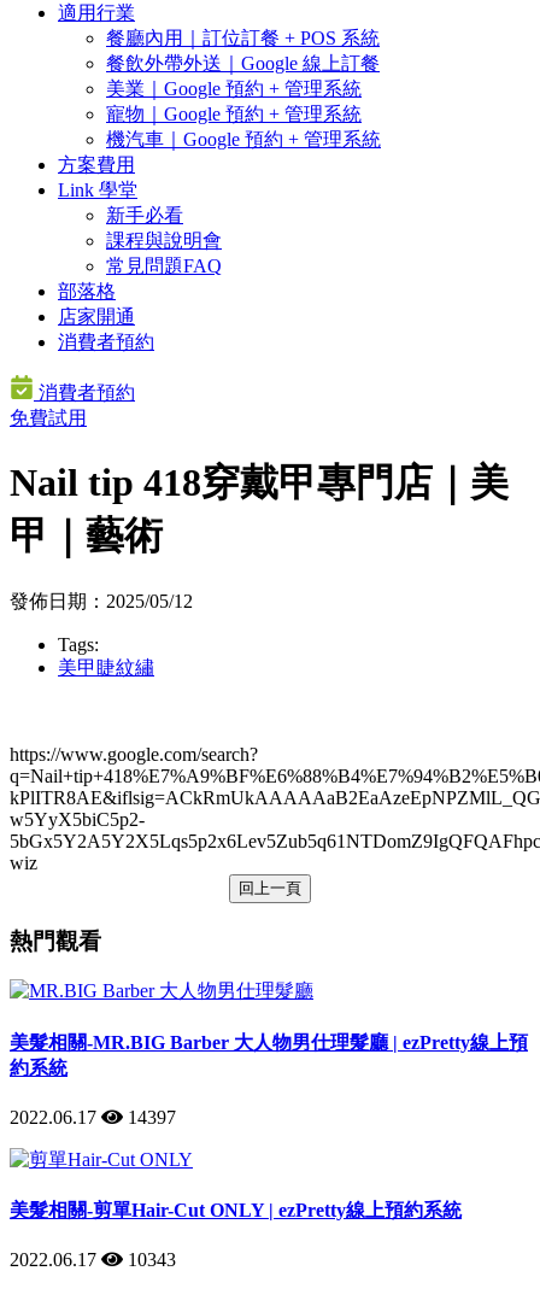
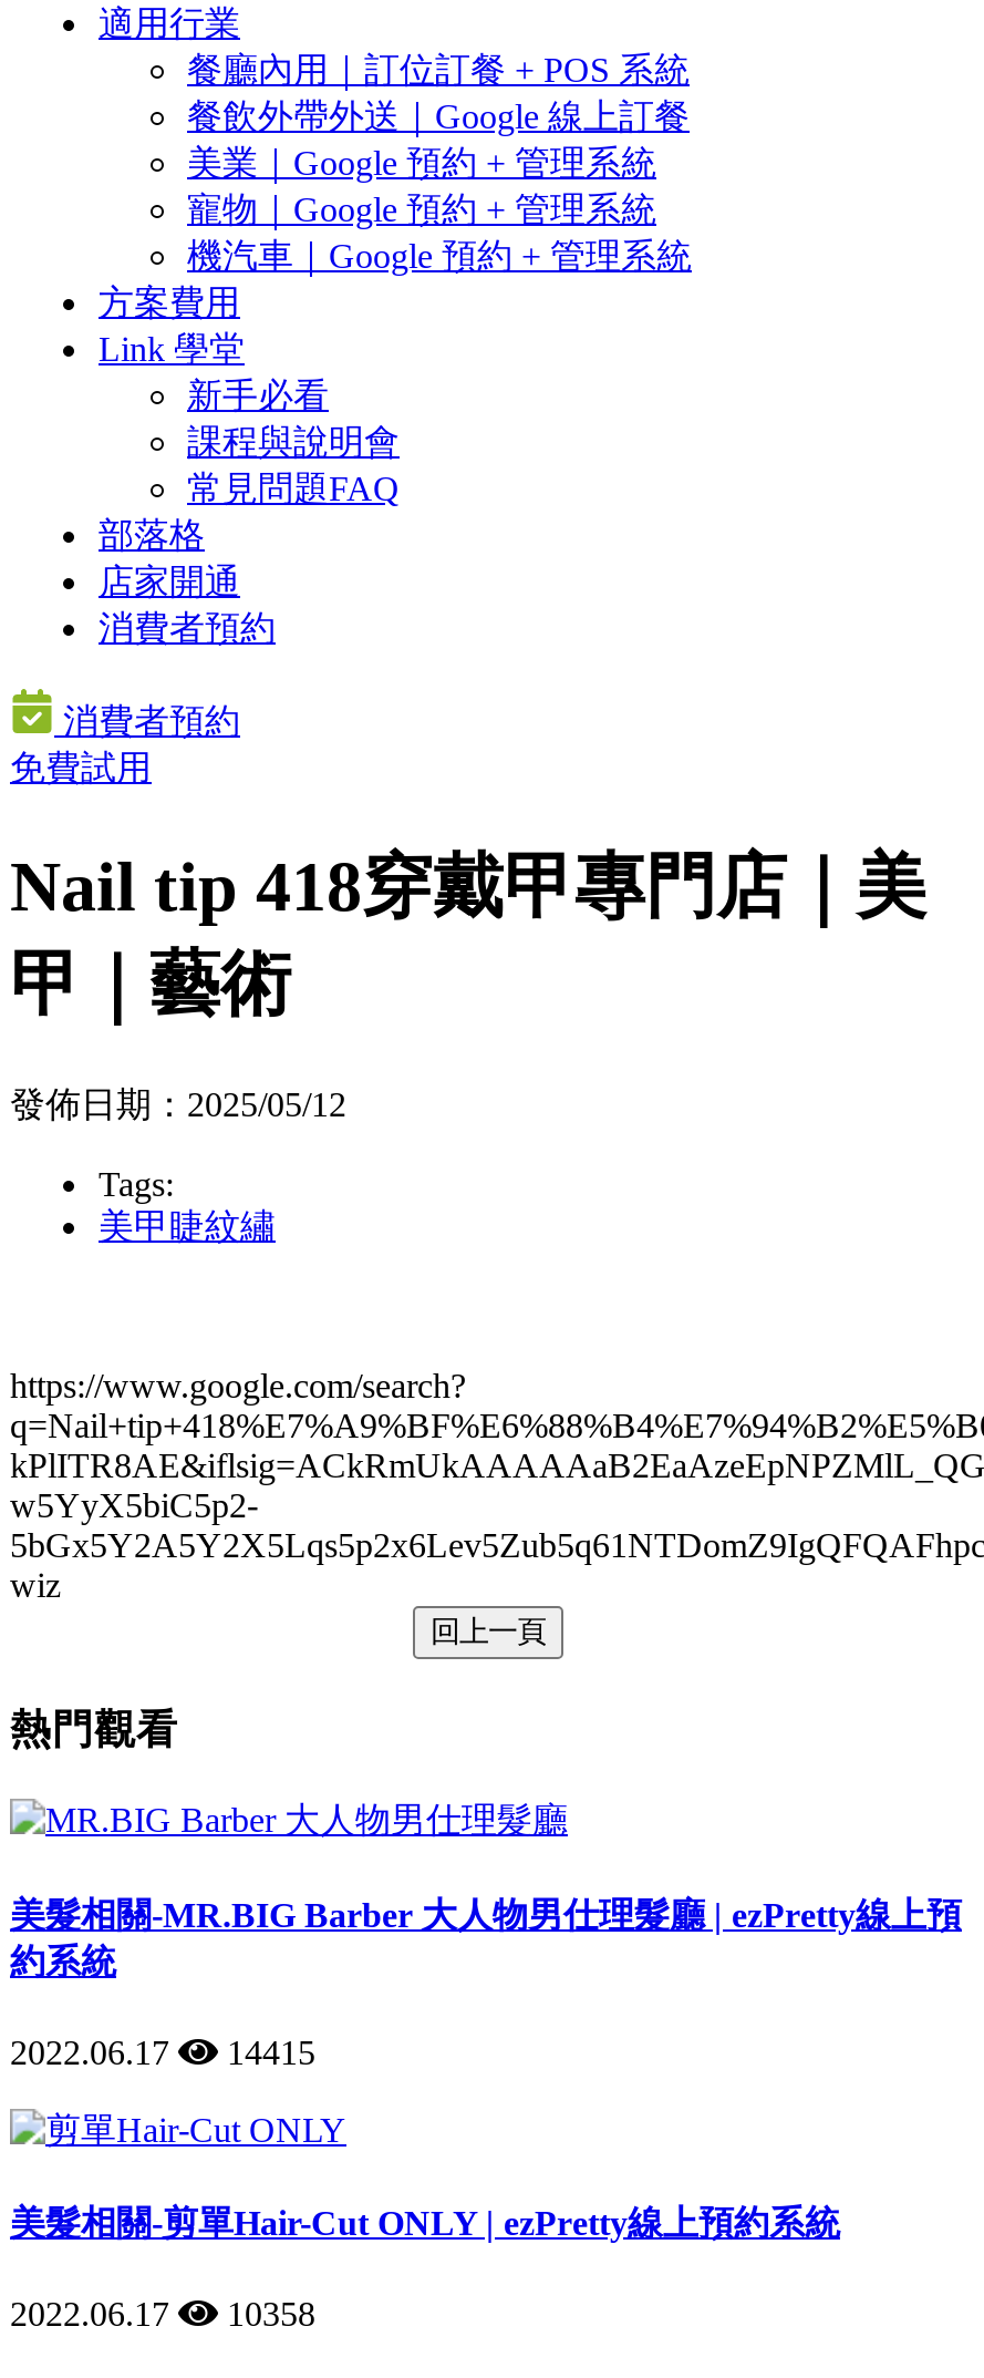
[10,1107,176,1127] 2022.06.17 14397 -> [10,2033,315,2071] 2022.06.17 14415
[10,1250,176,1270] 2022.06.17 10343 -> [10,2296,315,2333] 2022.06.17 10358

